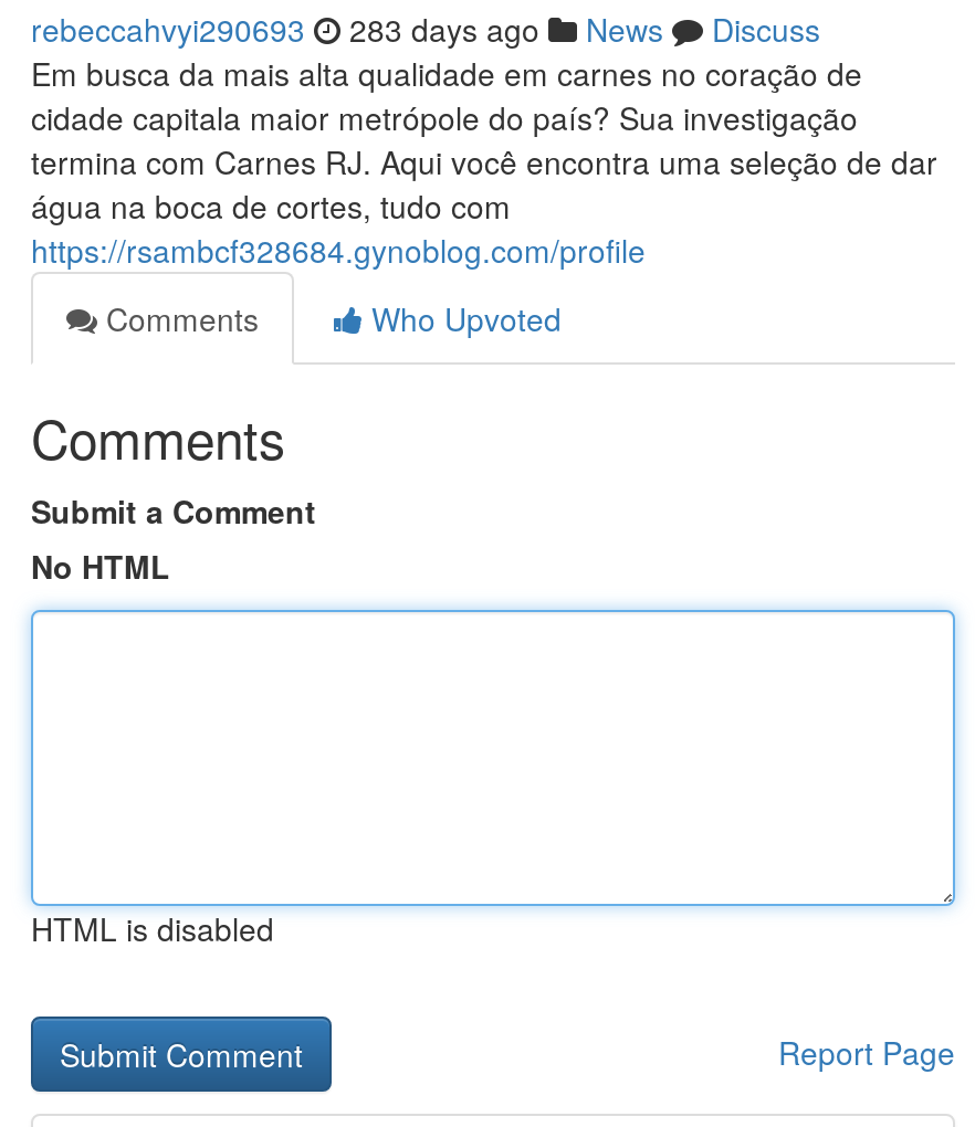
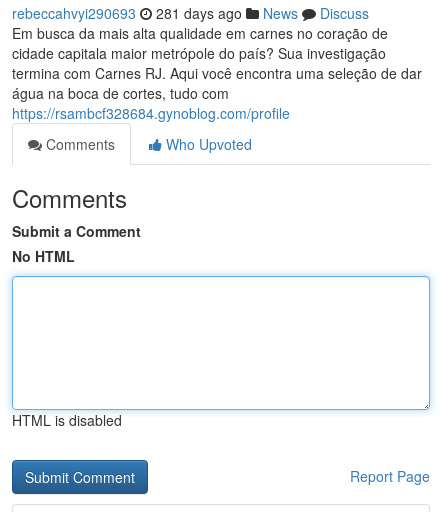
[31,7,820,51] rebeccahvyi290693 283 days ago News Discuss -> [12,3,369,23] rebeccahvyi290693 281 days ago News Discuss

